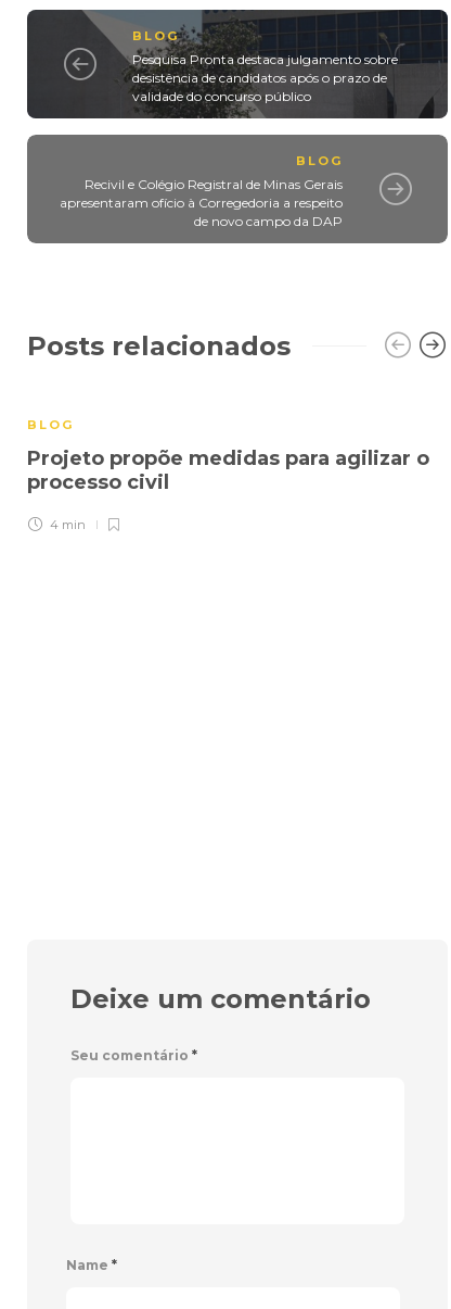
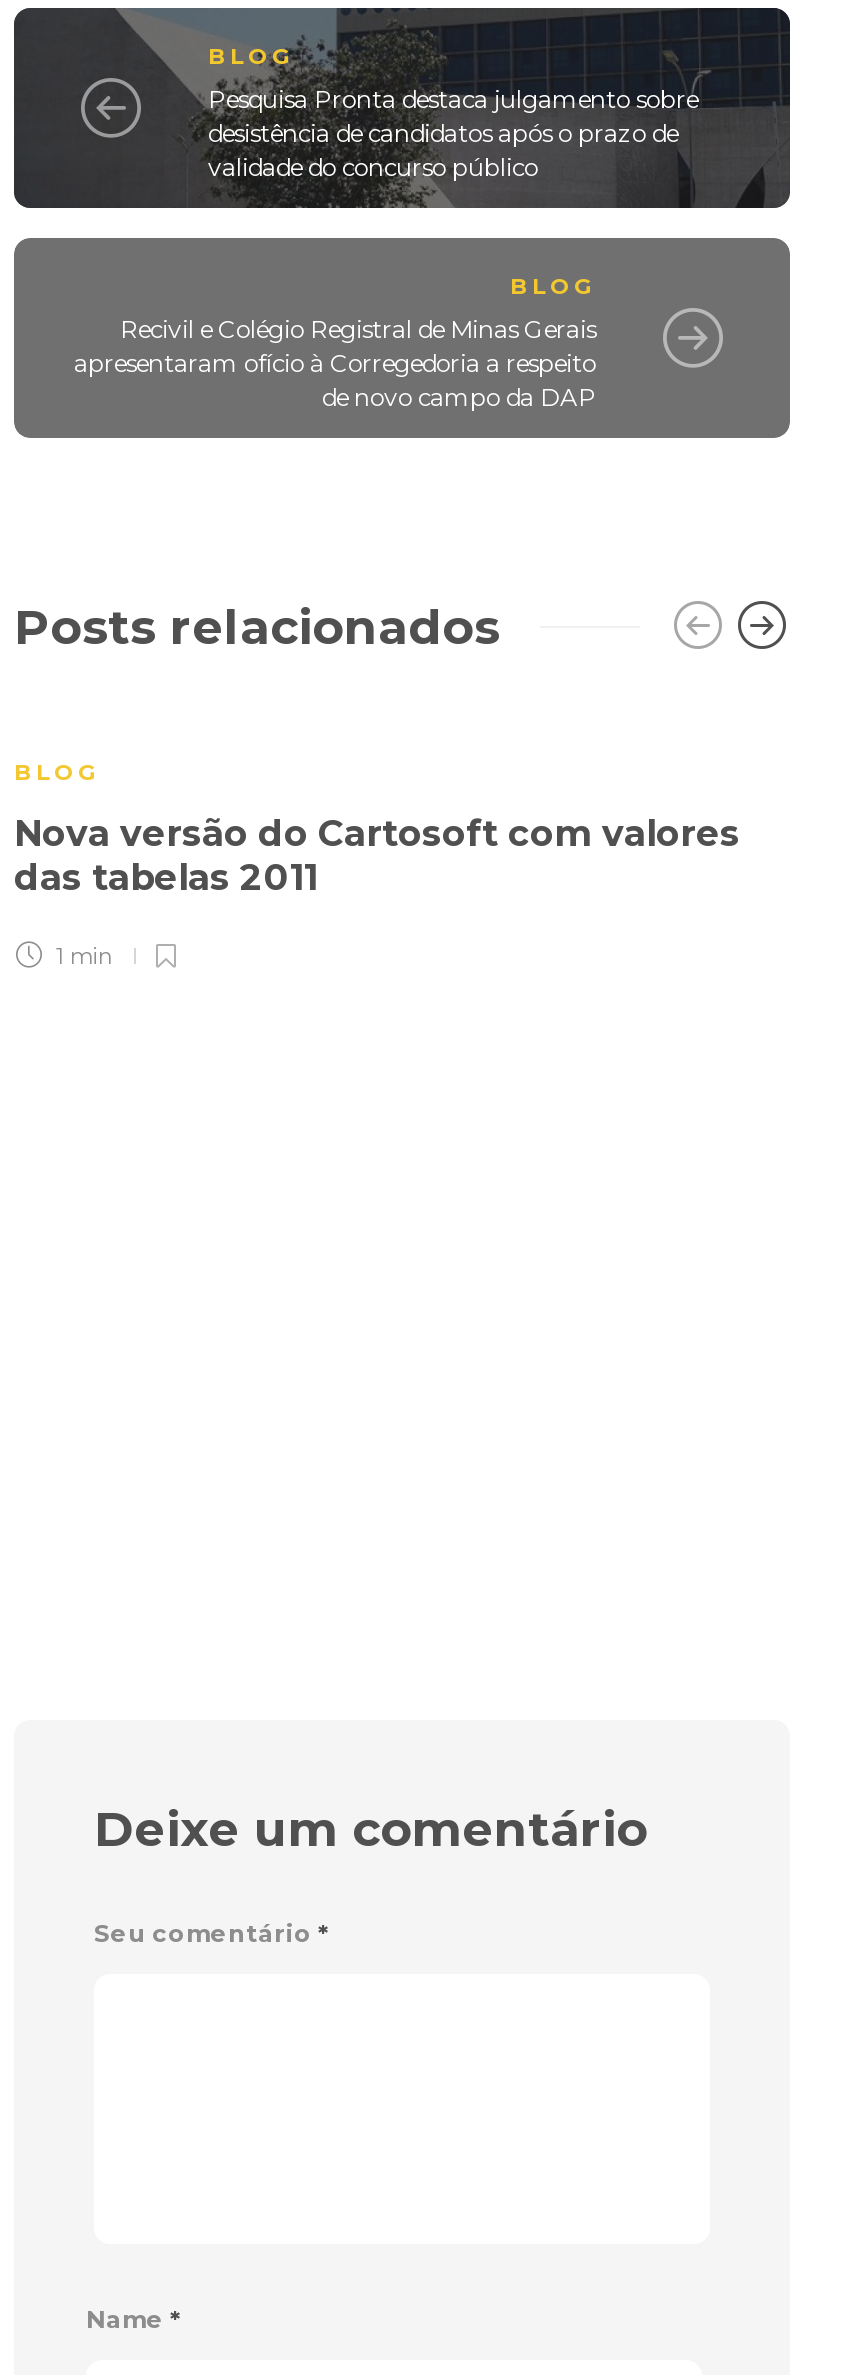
[27,446,429,494] Projeto propõe medidas para agilizar o | processo civil -> [14,811,740,899] Nova versão do Cartosoft com valores | das tabelas 2011
[47,517,86,532] 4 min -> [50,941,114,969] 1 min

